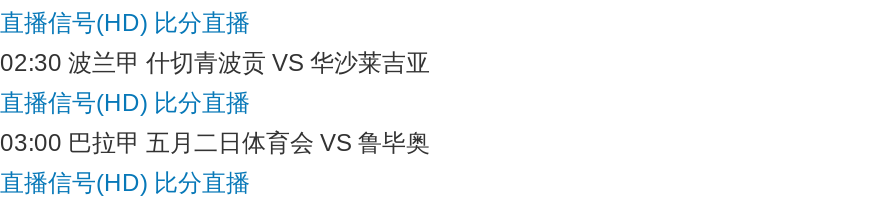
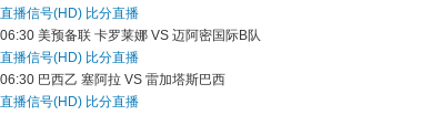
[0,49,430,77] 02:30 波兰甲什切青波贡 VS 华沙莱吉亚 -> [0,28,261,43] 06:30 美预备联卡罗莱娜 VS 迈阿密国际B队
[0,129,430,157] 03:00 巴拉甲五月二日体育会 VS 鲁毕奥 -> [0,72,225,87] 06:30 巴西乙塞阿拉 VS 雷加塔斯巴西

